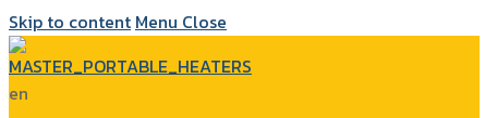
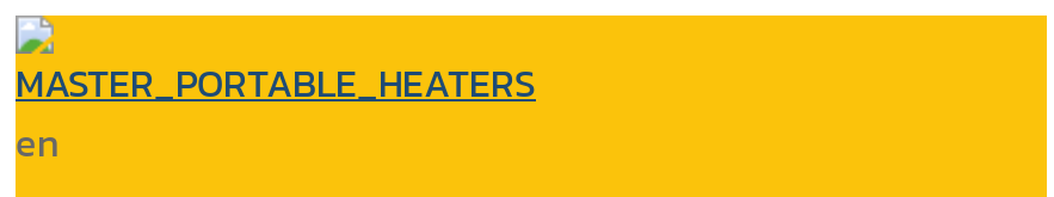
[9,9,227,35] Skip to content Menu Close -> none

